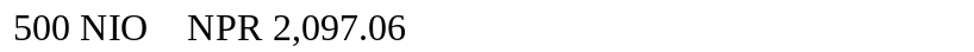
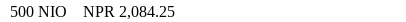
[13,6,406,47] 500 NIO NPR 2,097.06 -> [10,3,175,20] 500 NIO NPR 2,084.25

